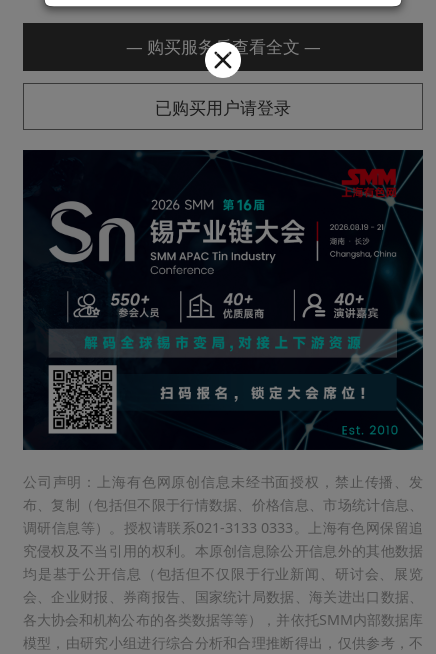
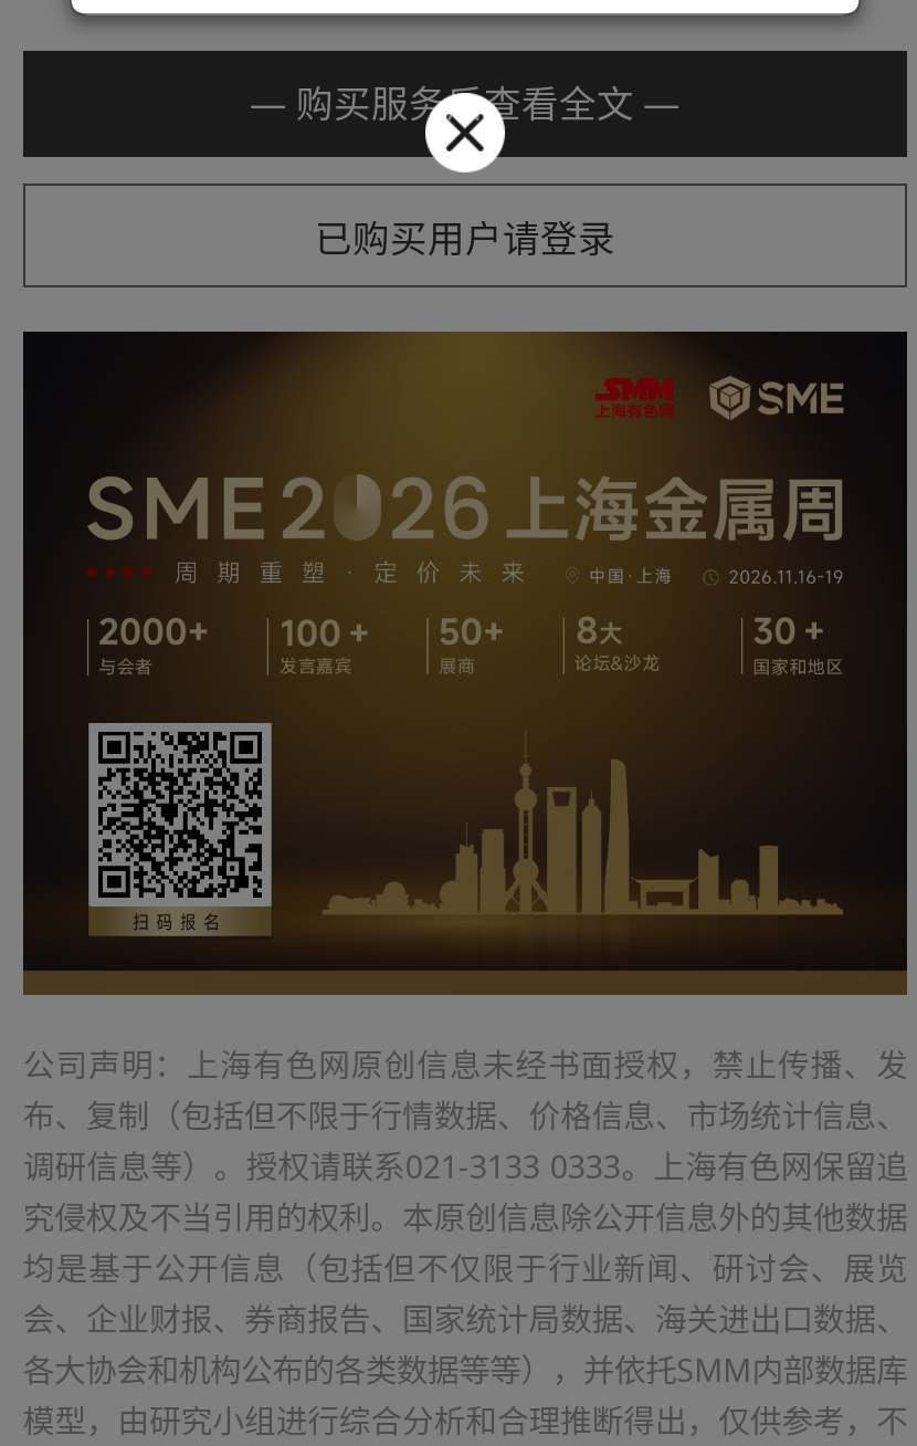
[23,150,423,450] [image] -> [23,332,907,995] [image]

